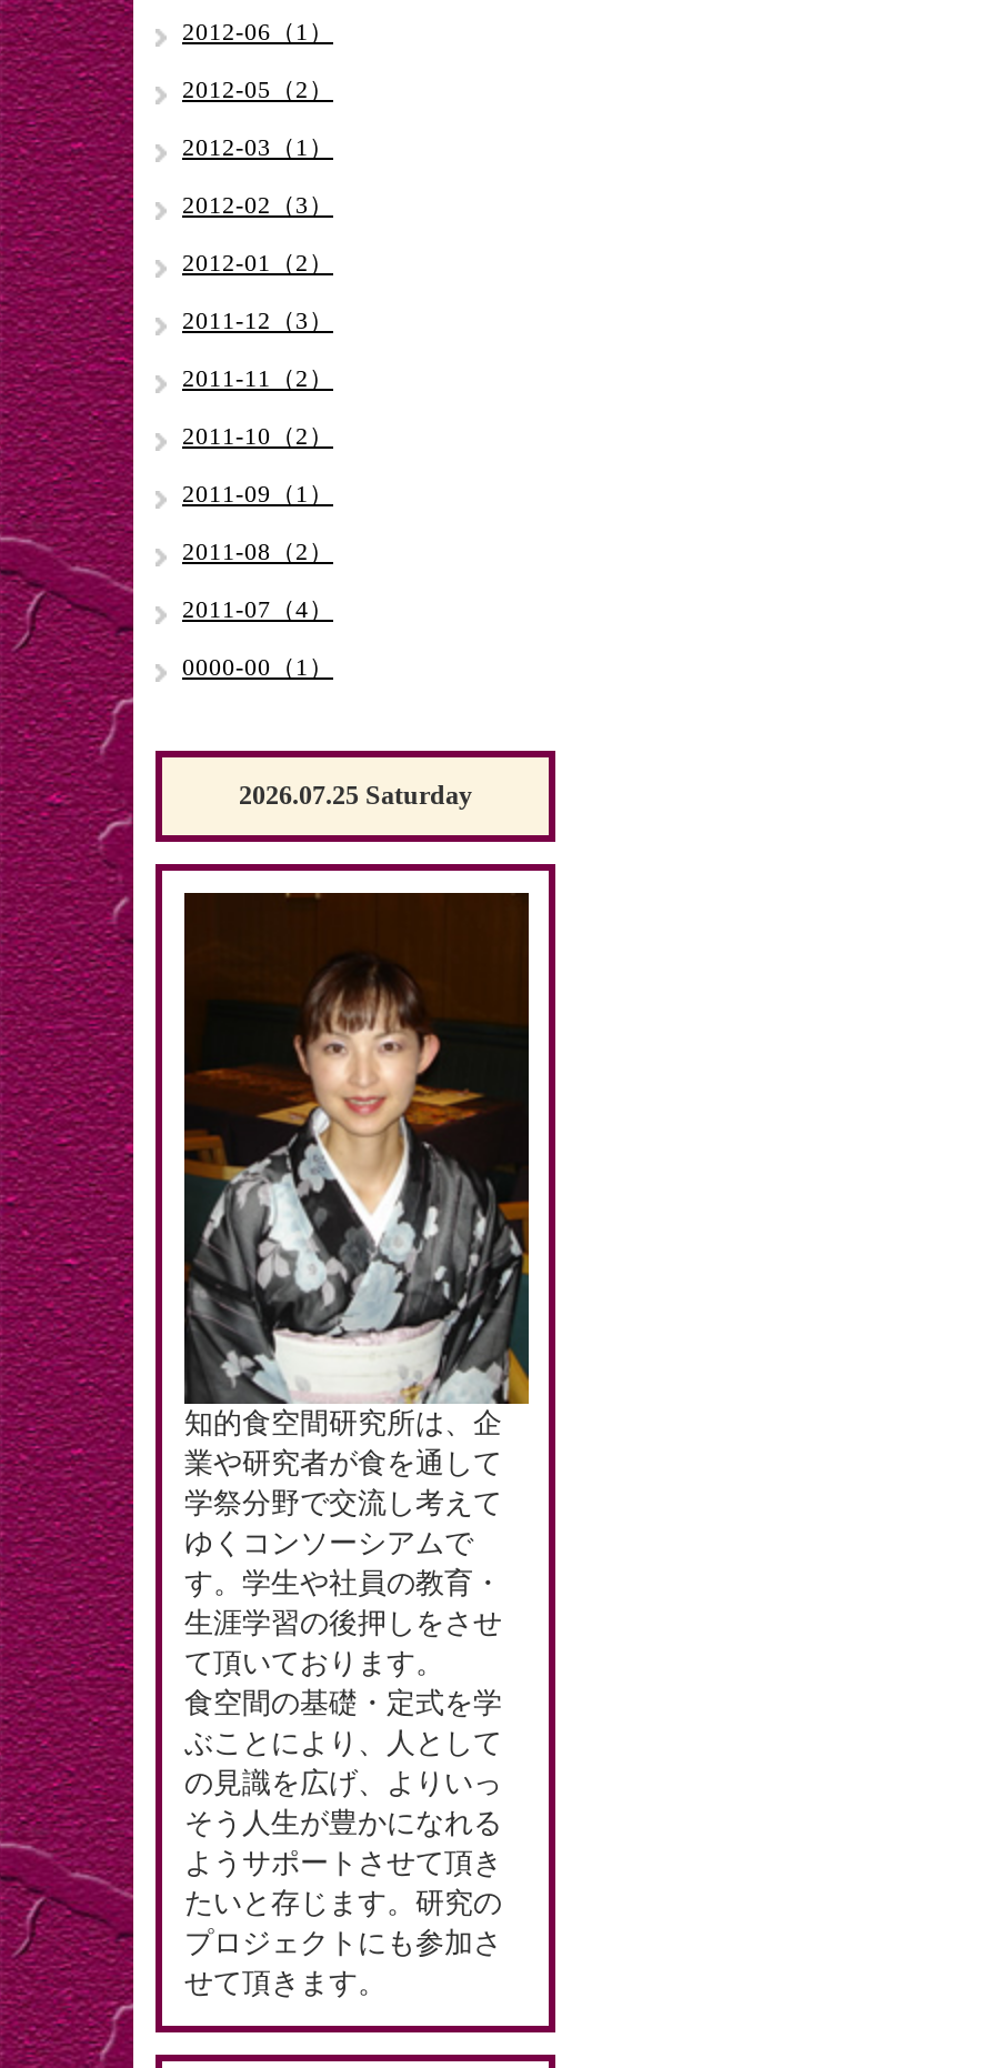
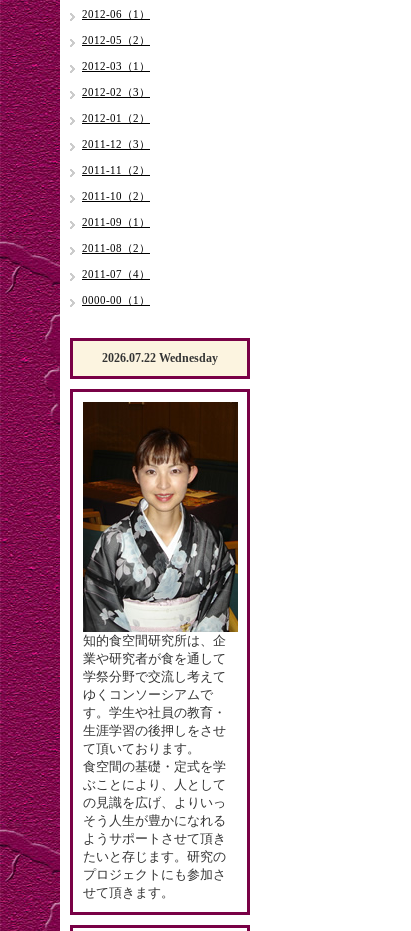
[239,780,472,811] 2026.07.25 Saturday -> [102,351,218,365] 2026.07.22 Wednesday

